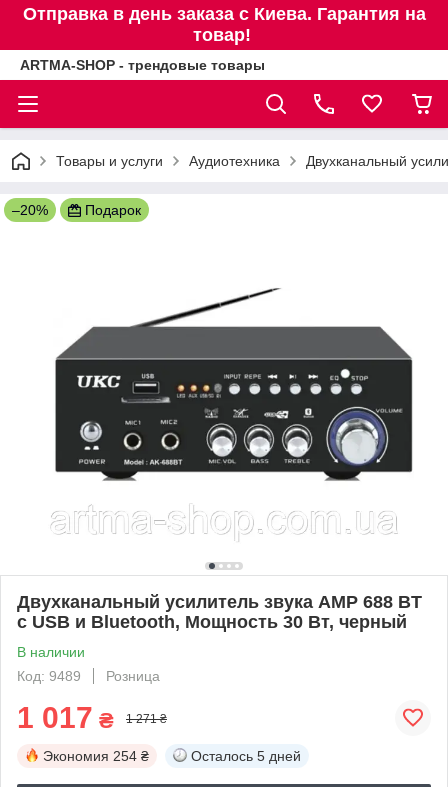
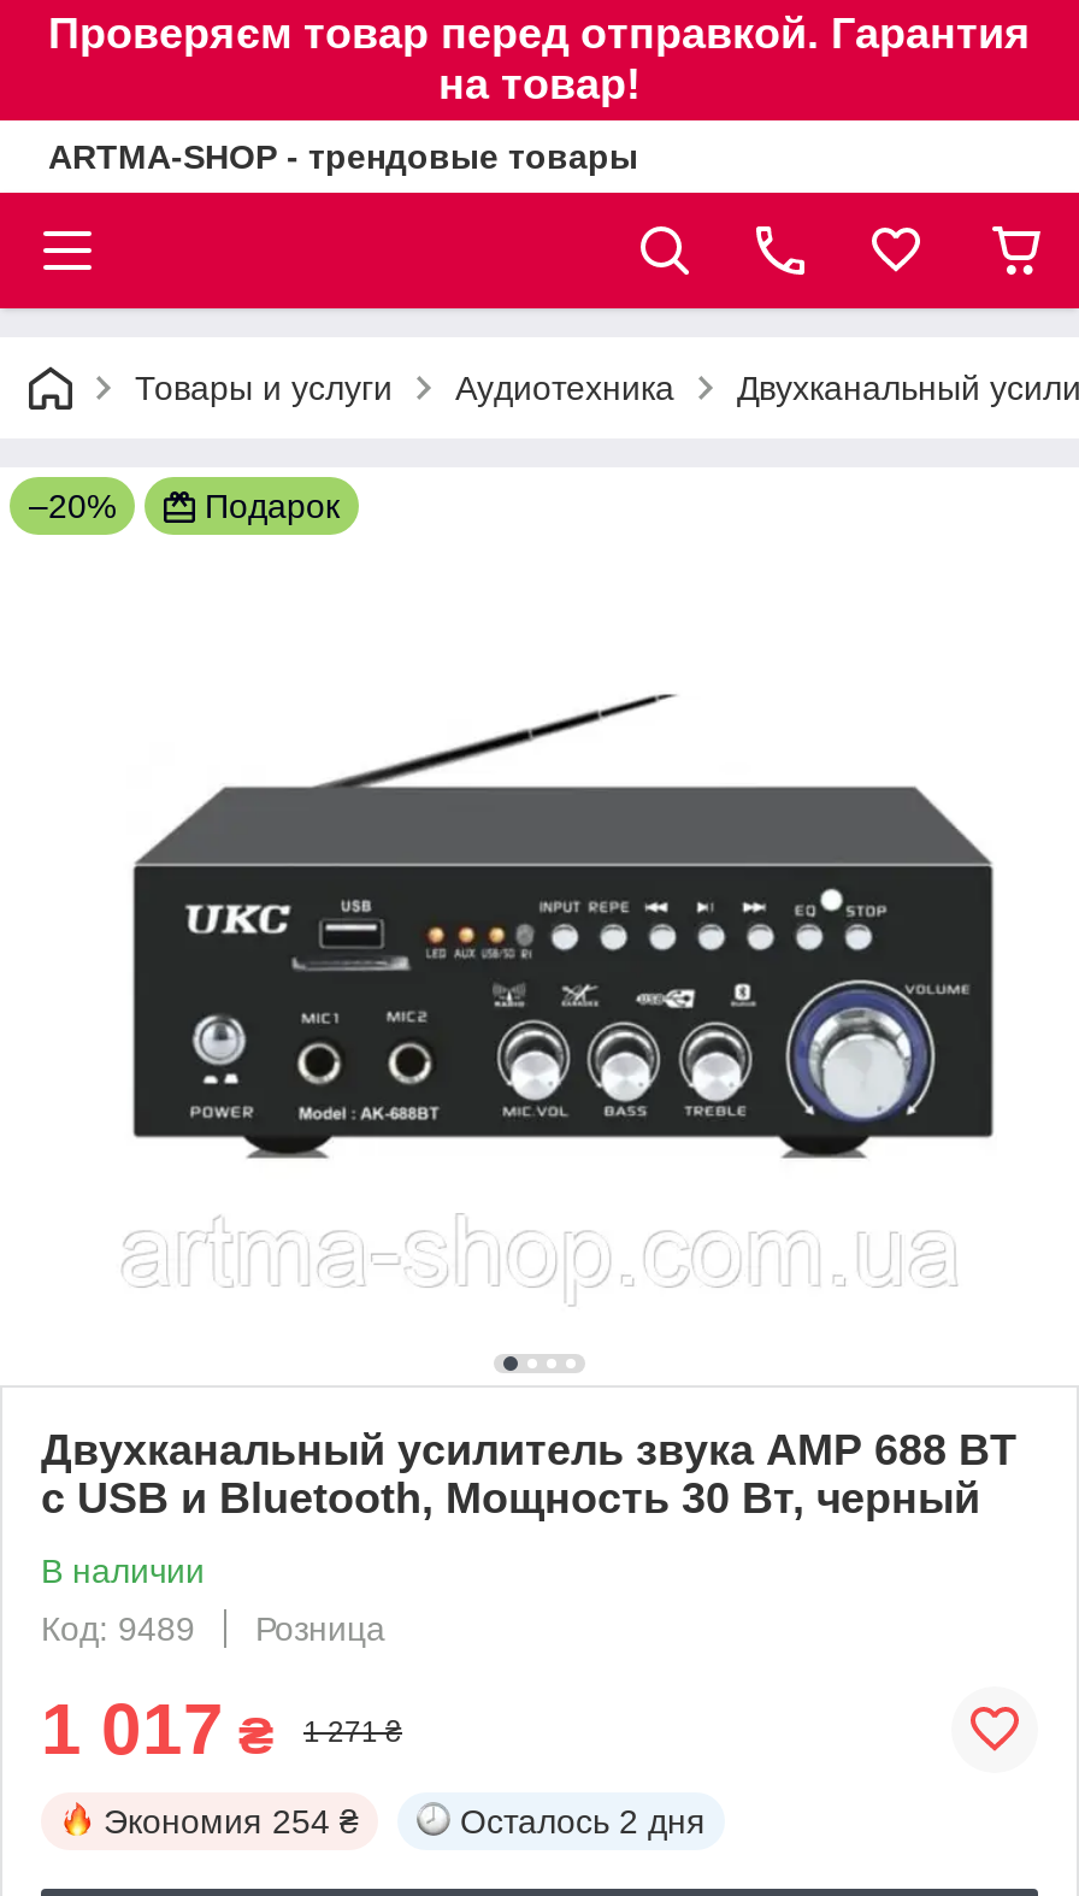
[22,4,425,45] Отправка в день заказа с Киева. Гарантия на | товар! -> [48,10,1031,108] Проверяєм товар перед отправкой. Гарантия | на товар!
[191,748,301,764] Осталось 5 дней -> [460,1802,706,1840] Осталось 2 дня

